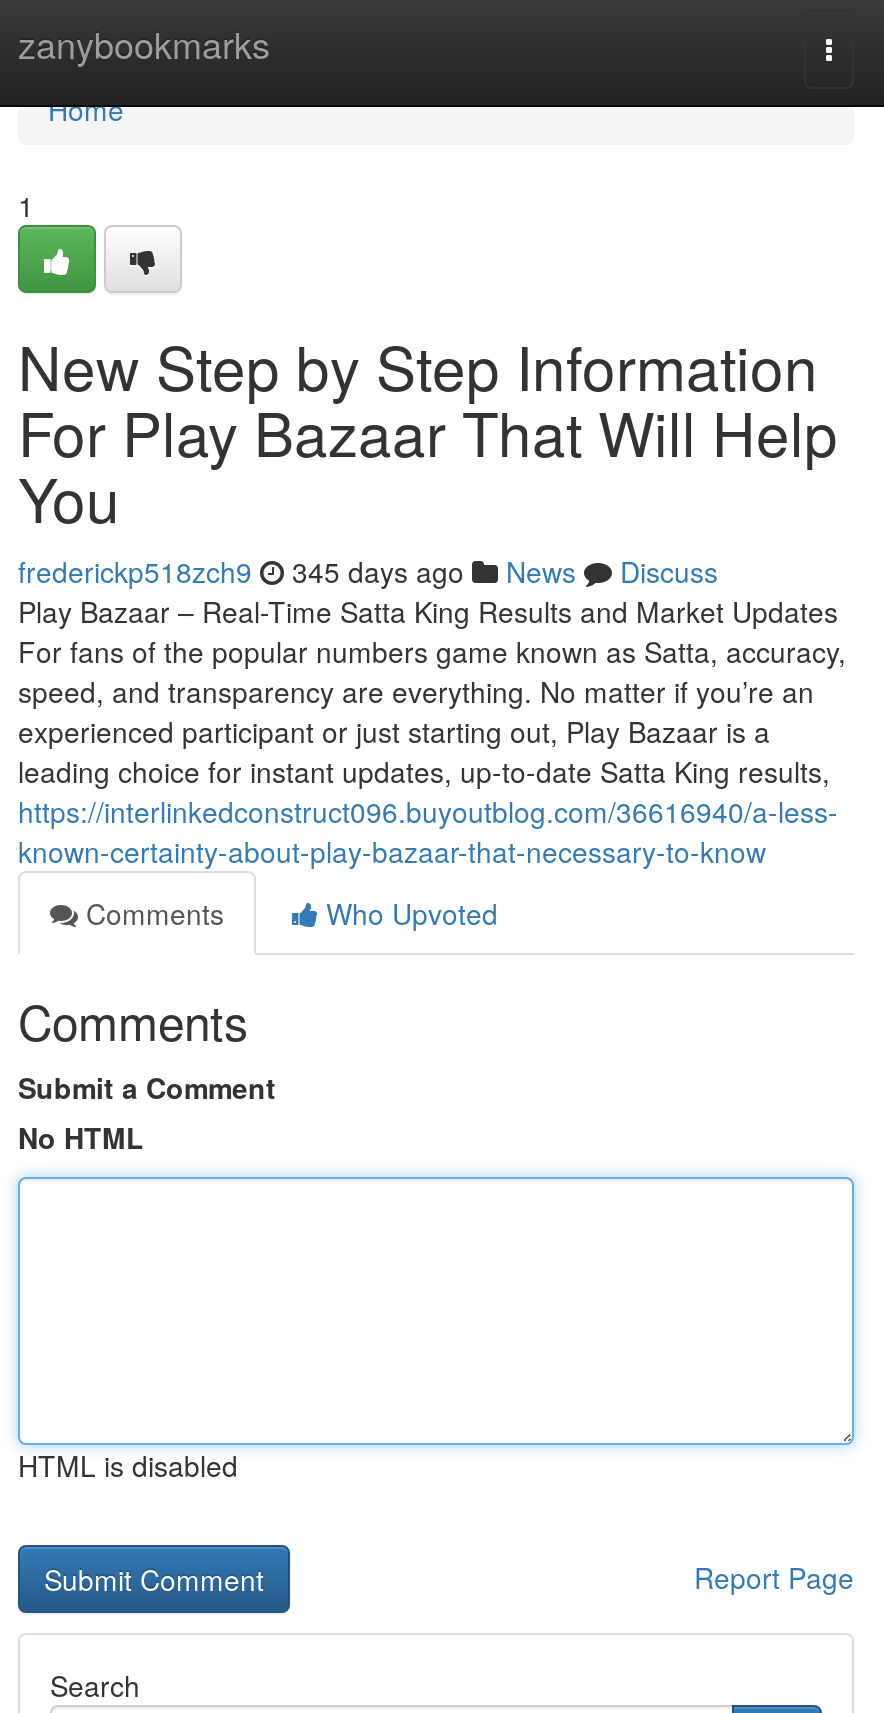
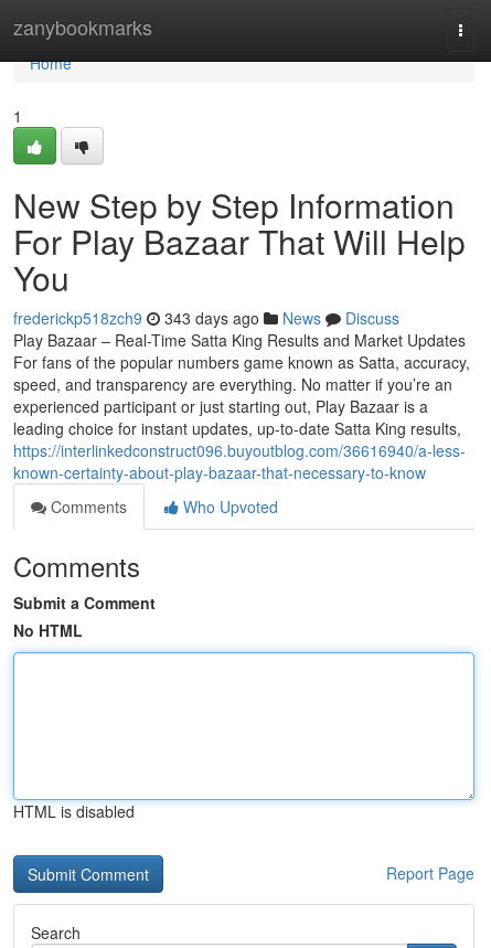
[18,551,718,591] frederickp518zch9 345 days ago News Discuss -> [13,307,399,329] frederickp518zch9 343 days ago News Discuss

